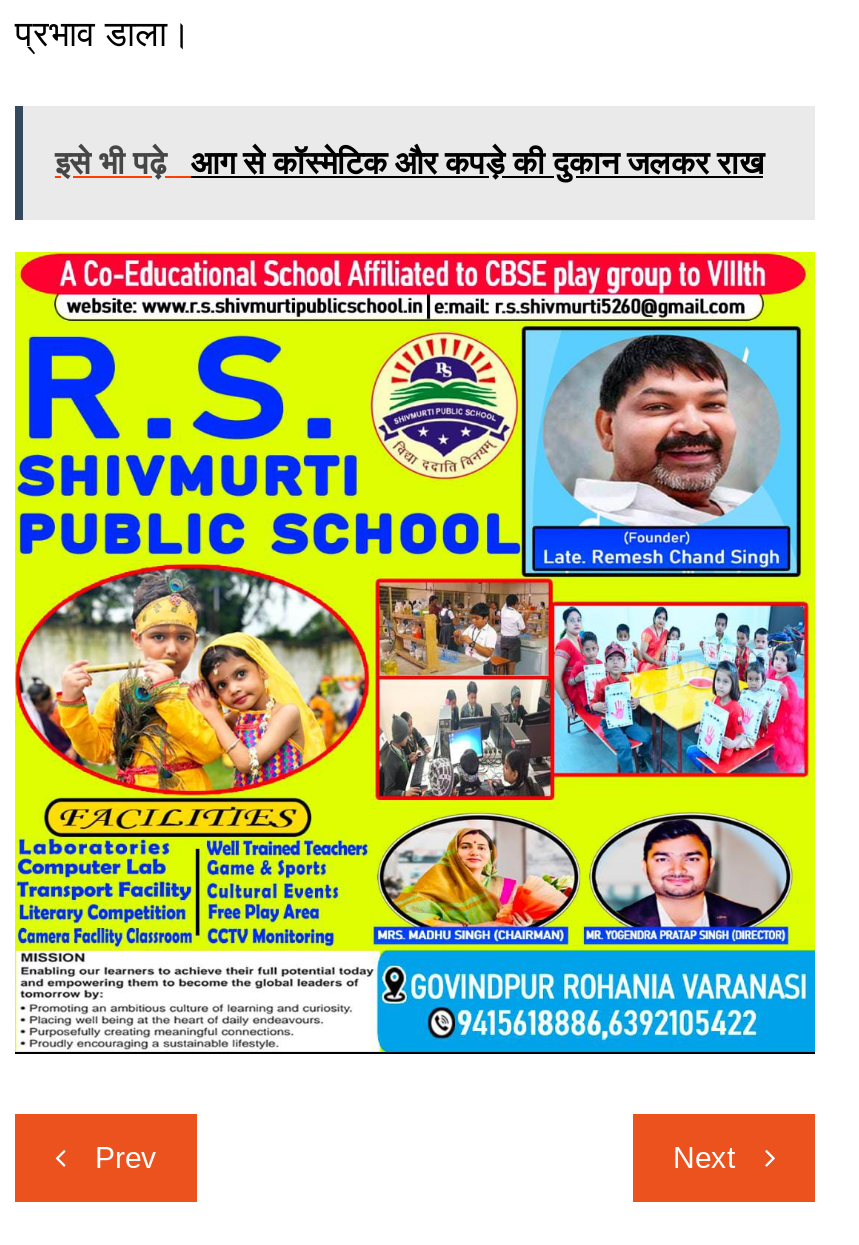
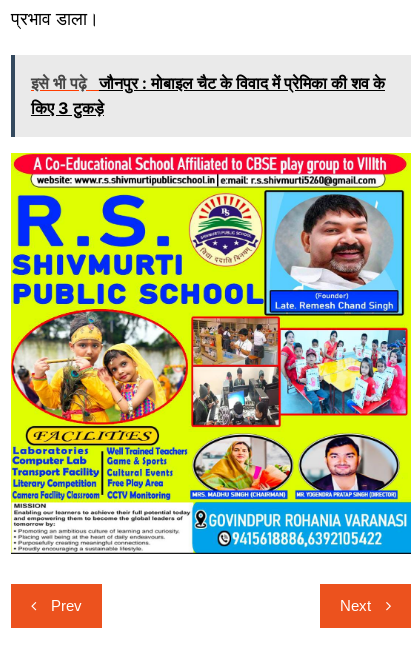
[55,142,763,182] इसे भी पढ़े आग से कॉस्मेटिक और कपड़े की दुकान जलकर राख -> [31,73,385,118] इसे भी पढ़े जौनपुर : मोबाइल चैट के विवाद में प्रेमिका की शव के | किए 3 टुकड़े

